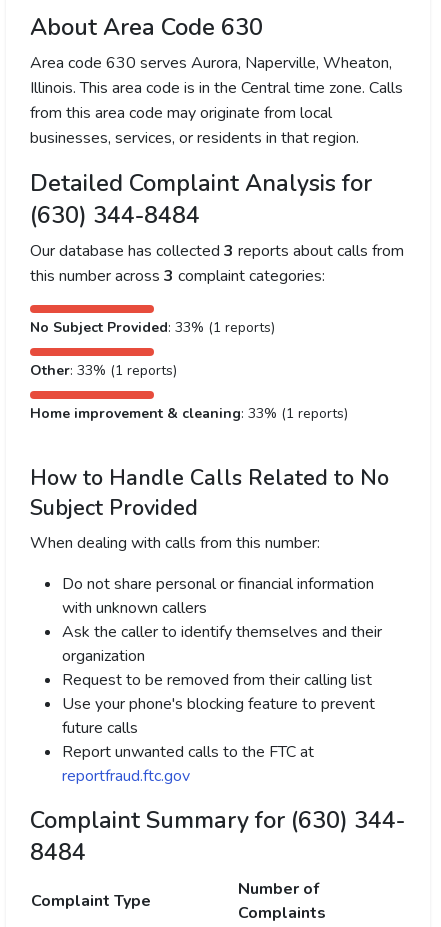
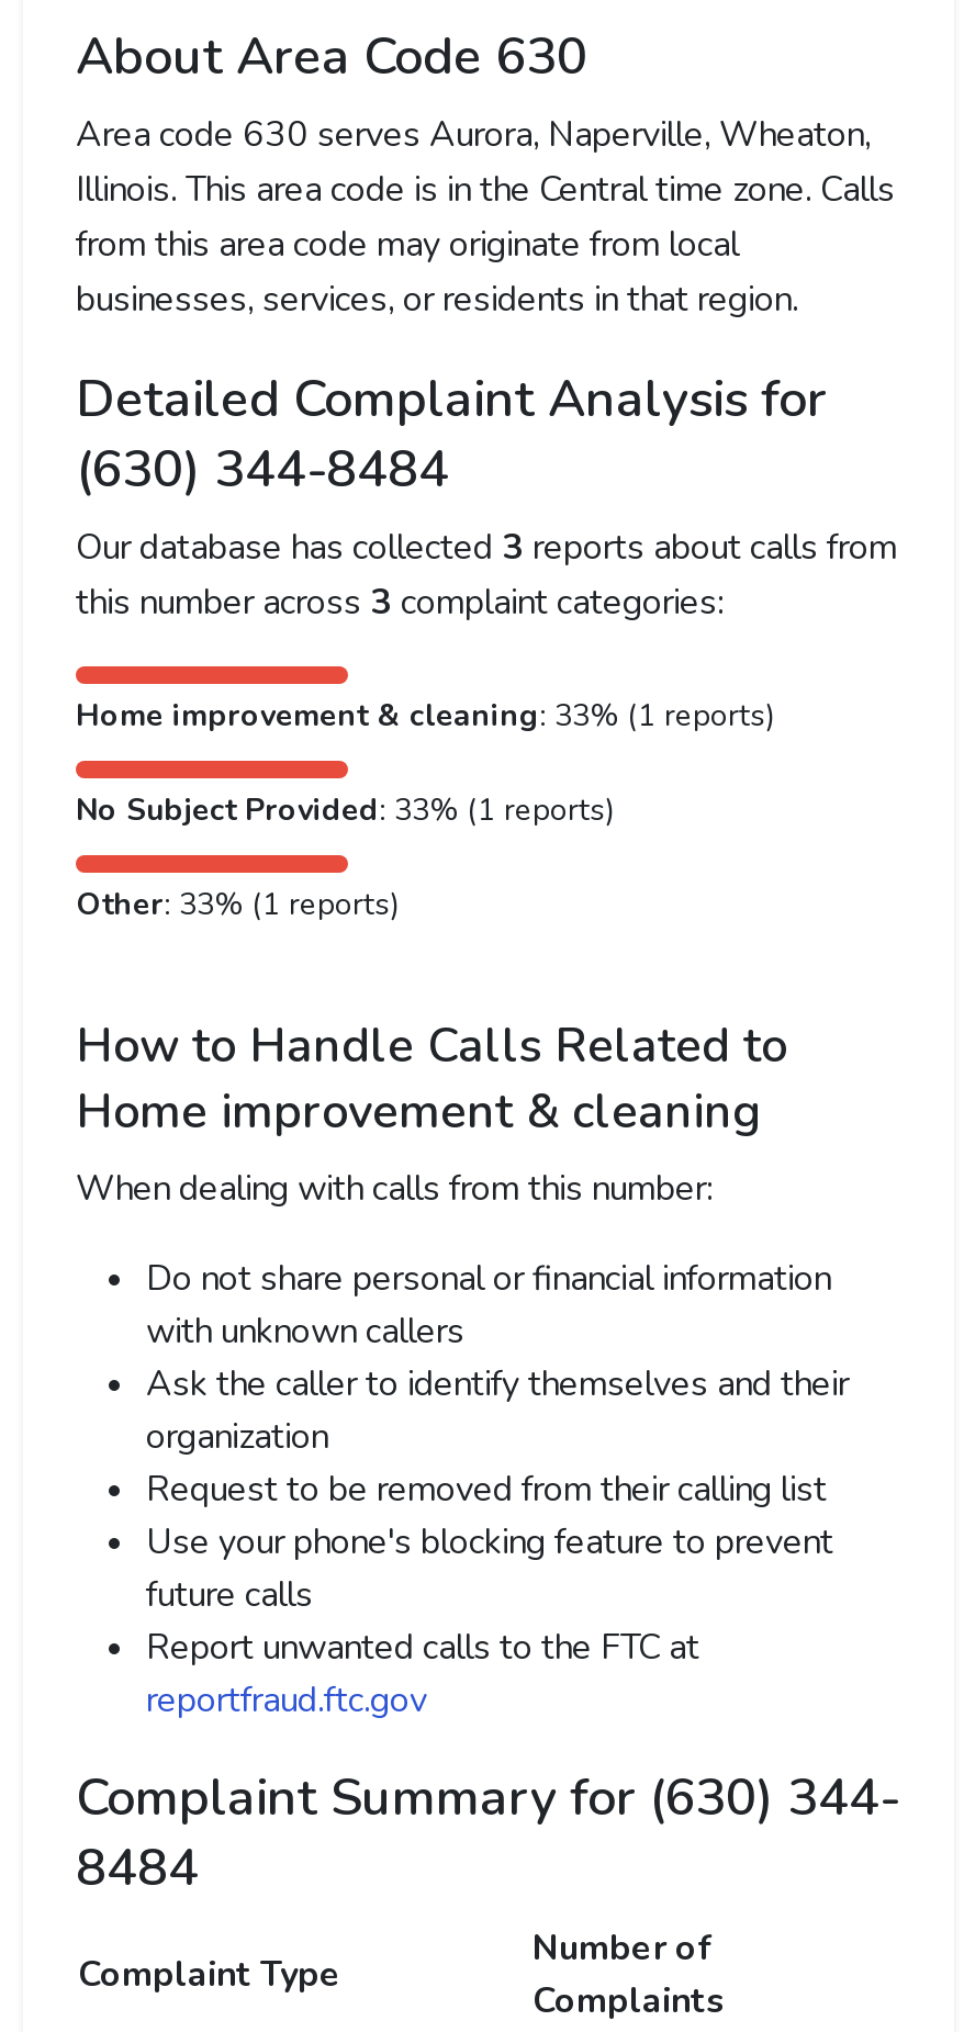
moved [30,318,275,380] -> [76,789,614,925]: No Subject Provided: 33% (1 reports) | Other: 33% (1 reports)
moved [30,404,348,423] -> [76,695,774,737]: Home improvement & cleaning: 33% (1 reports)
[30,463,389,523] How to Handle Calls Related to No | Subject Provided -> [76,1013,787,1145] How to Handle Calls Related to | Home improvement & cleaning

